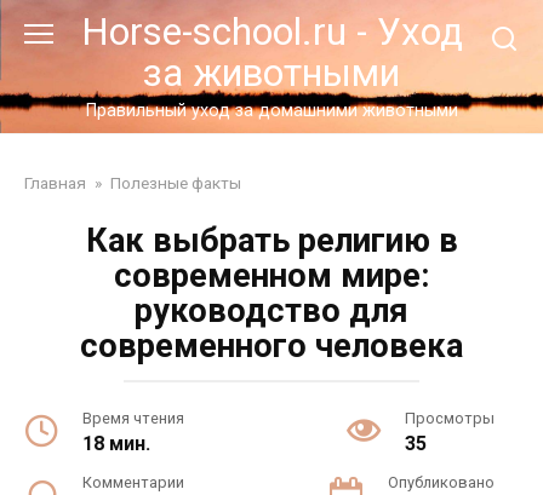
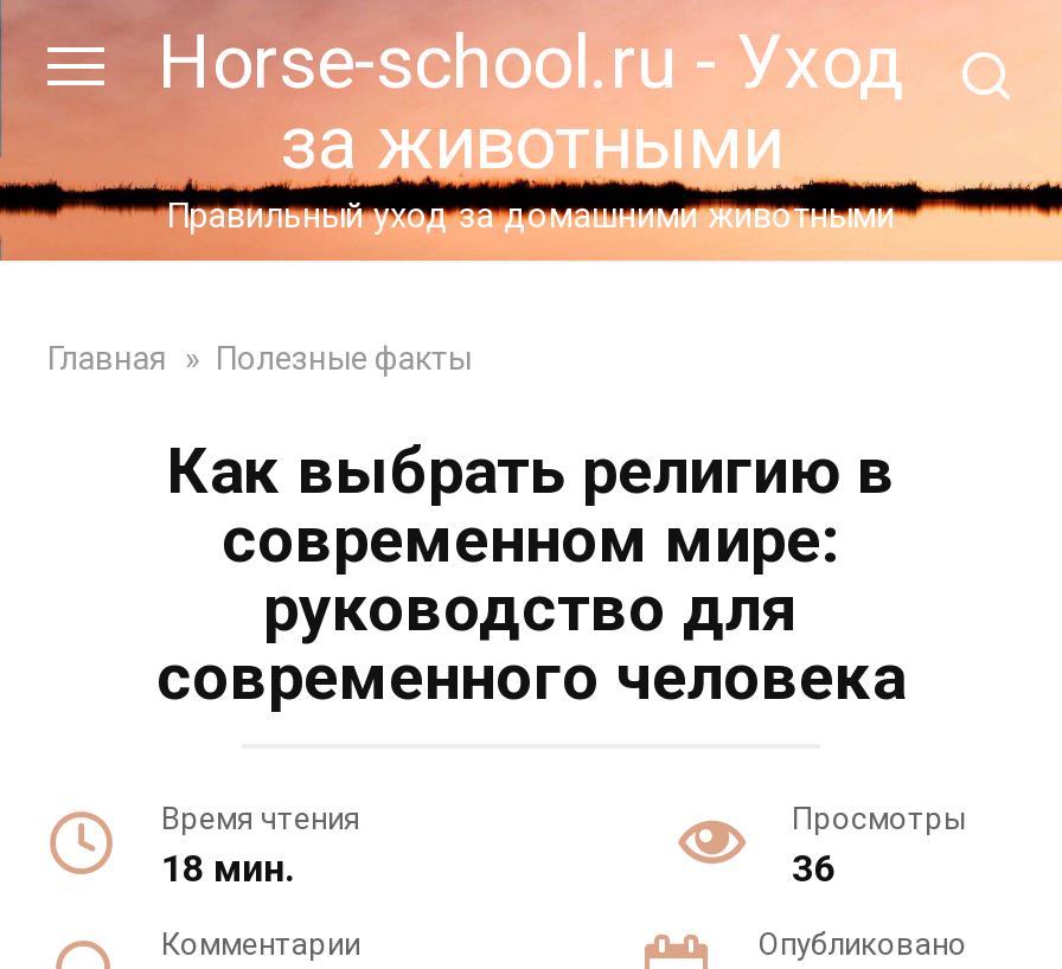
[405,432,427,455] 35 -> [792,846,834,891] 36

